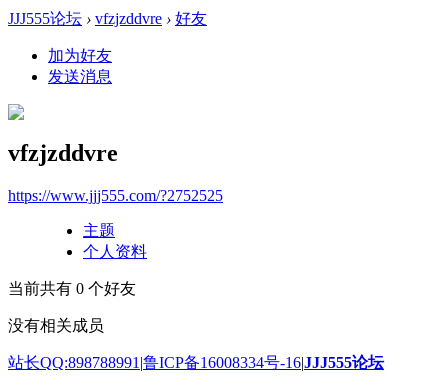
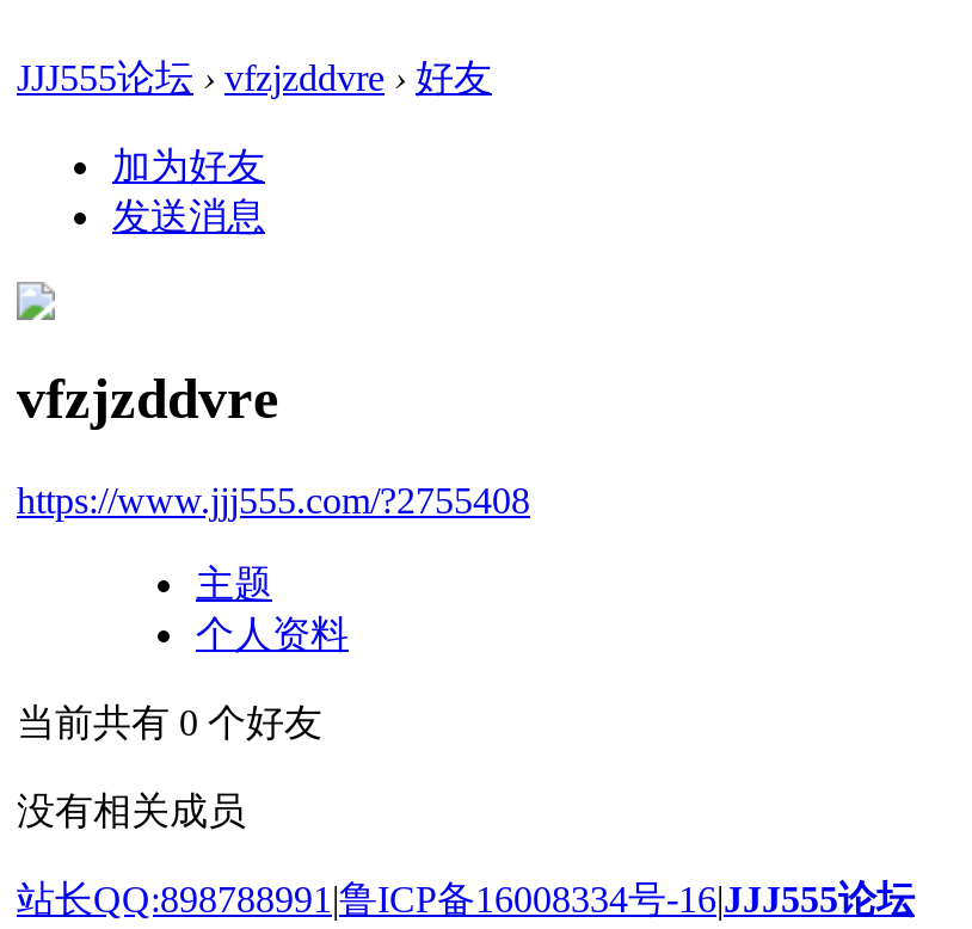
[8,187,223,204] https://www.jjj555.com/?2752525 -> [17,479,530,520] https://www.jjj555.com/?2755408

